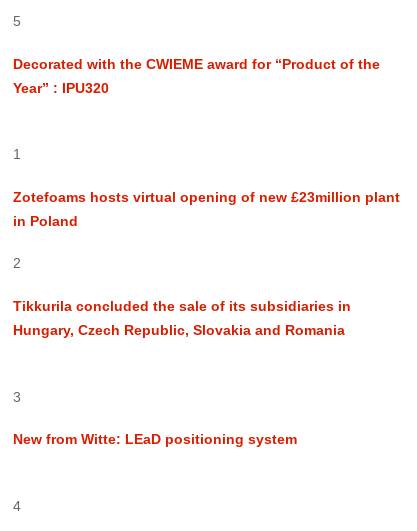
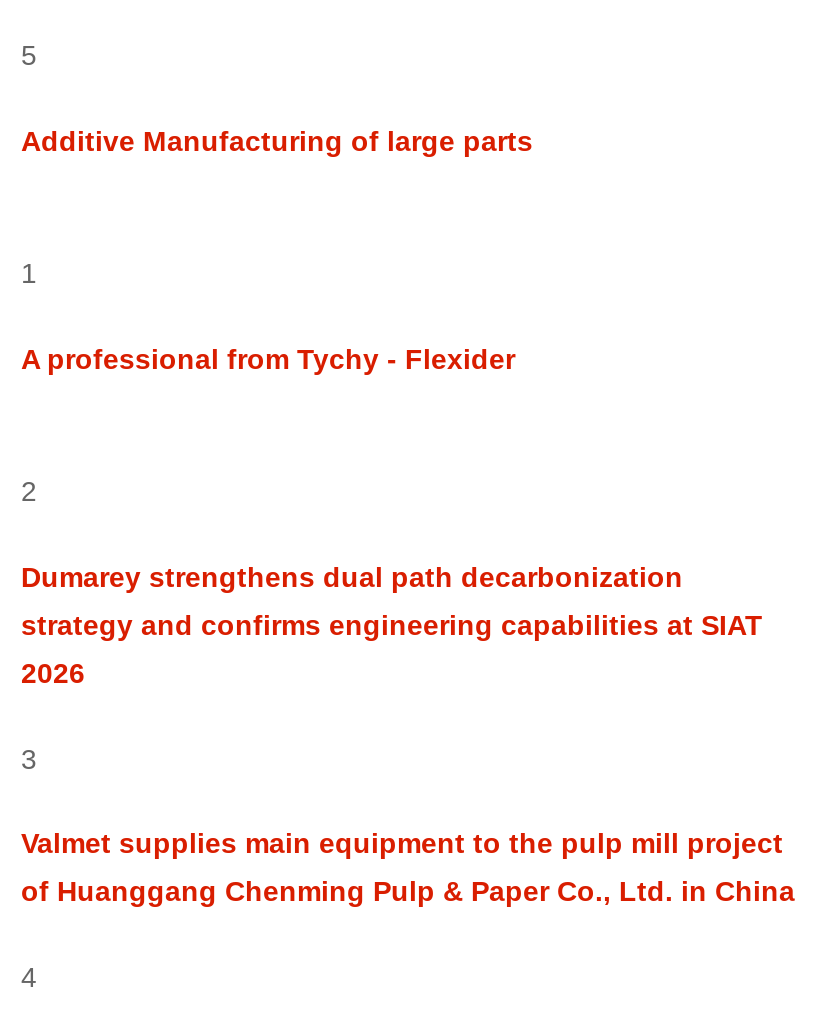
[13,56,380,96] Decorated with the CWIEME award for “Product of the | Year” : IPU320 -> [21,124,533,156] Additive Manufacturing of large parts
[13,189,400,229] Zotefoams hosts virtual opening of new £23million plant | in Poland -> [21,343,515,375] A professional from Tychy - Flexider
[13,298,351,338] Tikkurila concluded the sale of its subsidiaries in | Hungary, Czech Republic, Slovakia and Romania -> [21,561,763,689] Dumarey strengthens dual path decarbonization | strategy and confirms engineering capabilities at SIAT | 2026
[13,431,297,447] New from Witte: LEaD positioning system -> [21,828,795,908] Valmet supplies main equipment to the pulp mill project | of Huanggang Chenming Pulp & Paper Co., Ltd. in China

